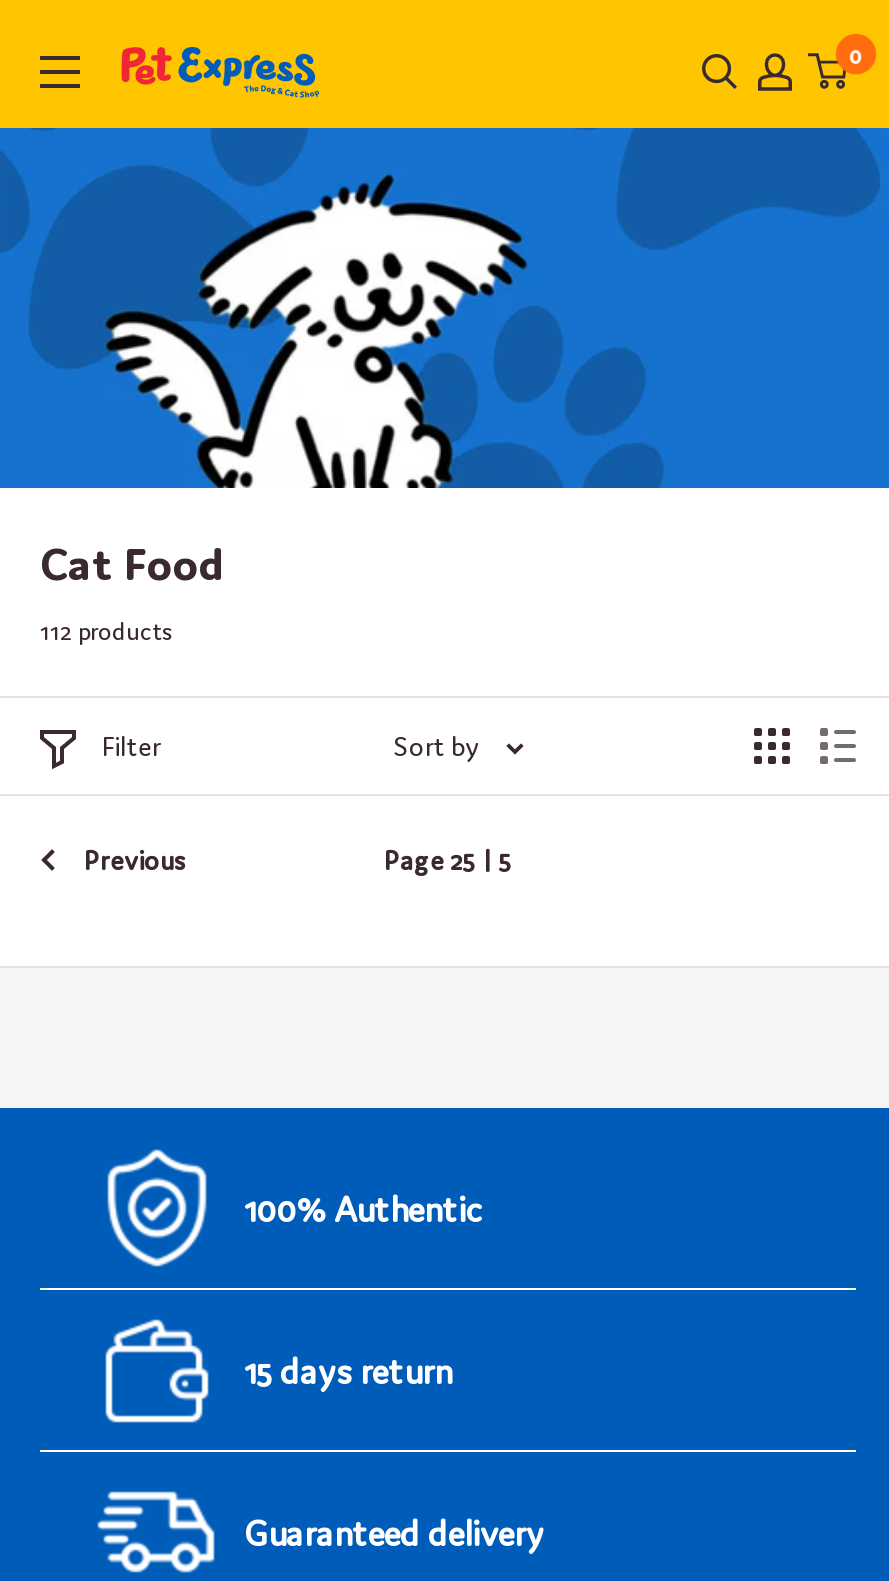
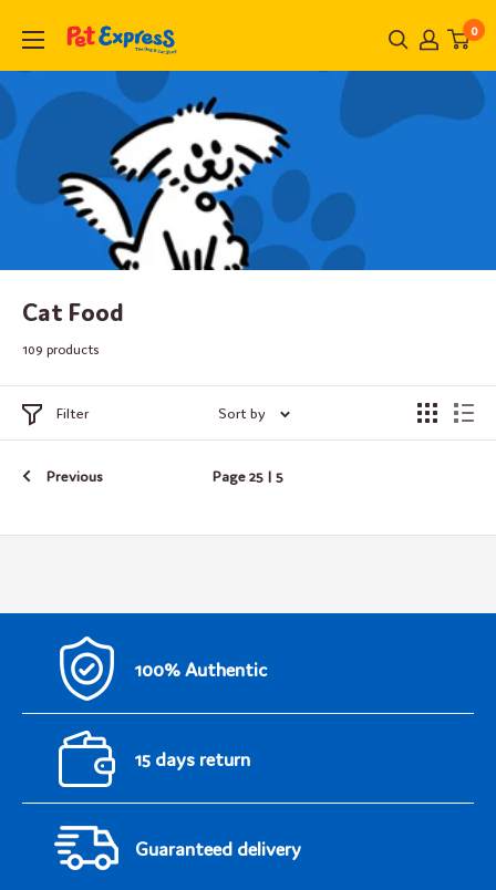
[40,614,174,646] 112 products -> [22,340,100,358] 109 products

